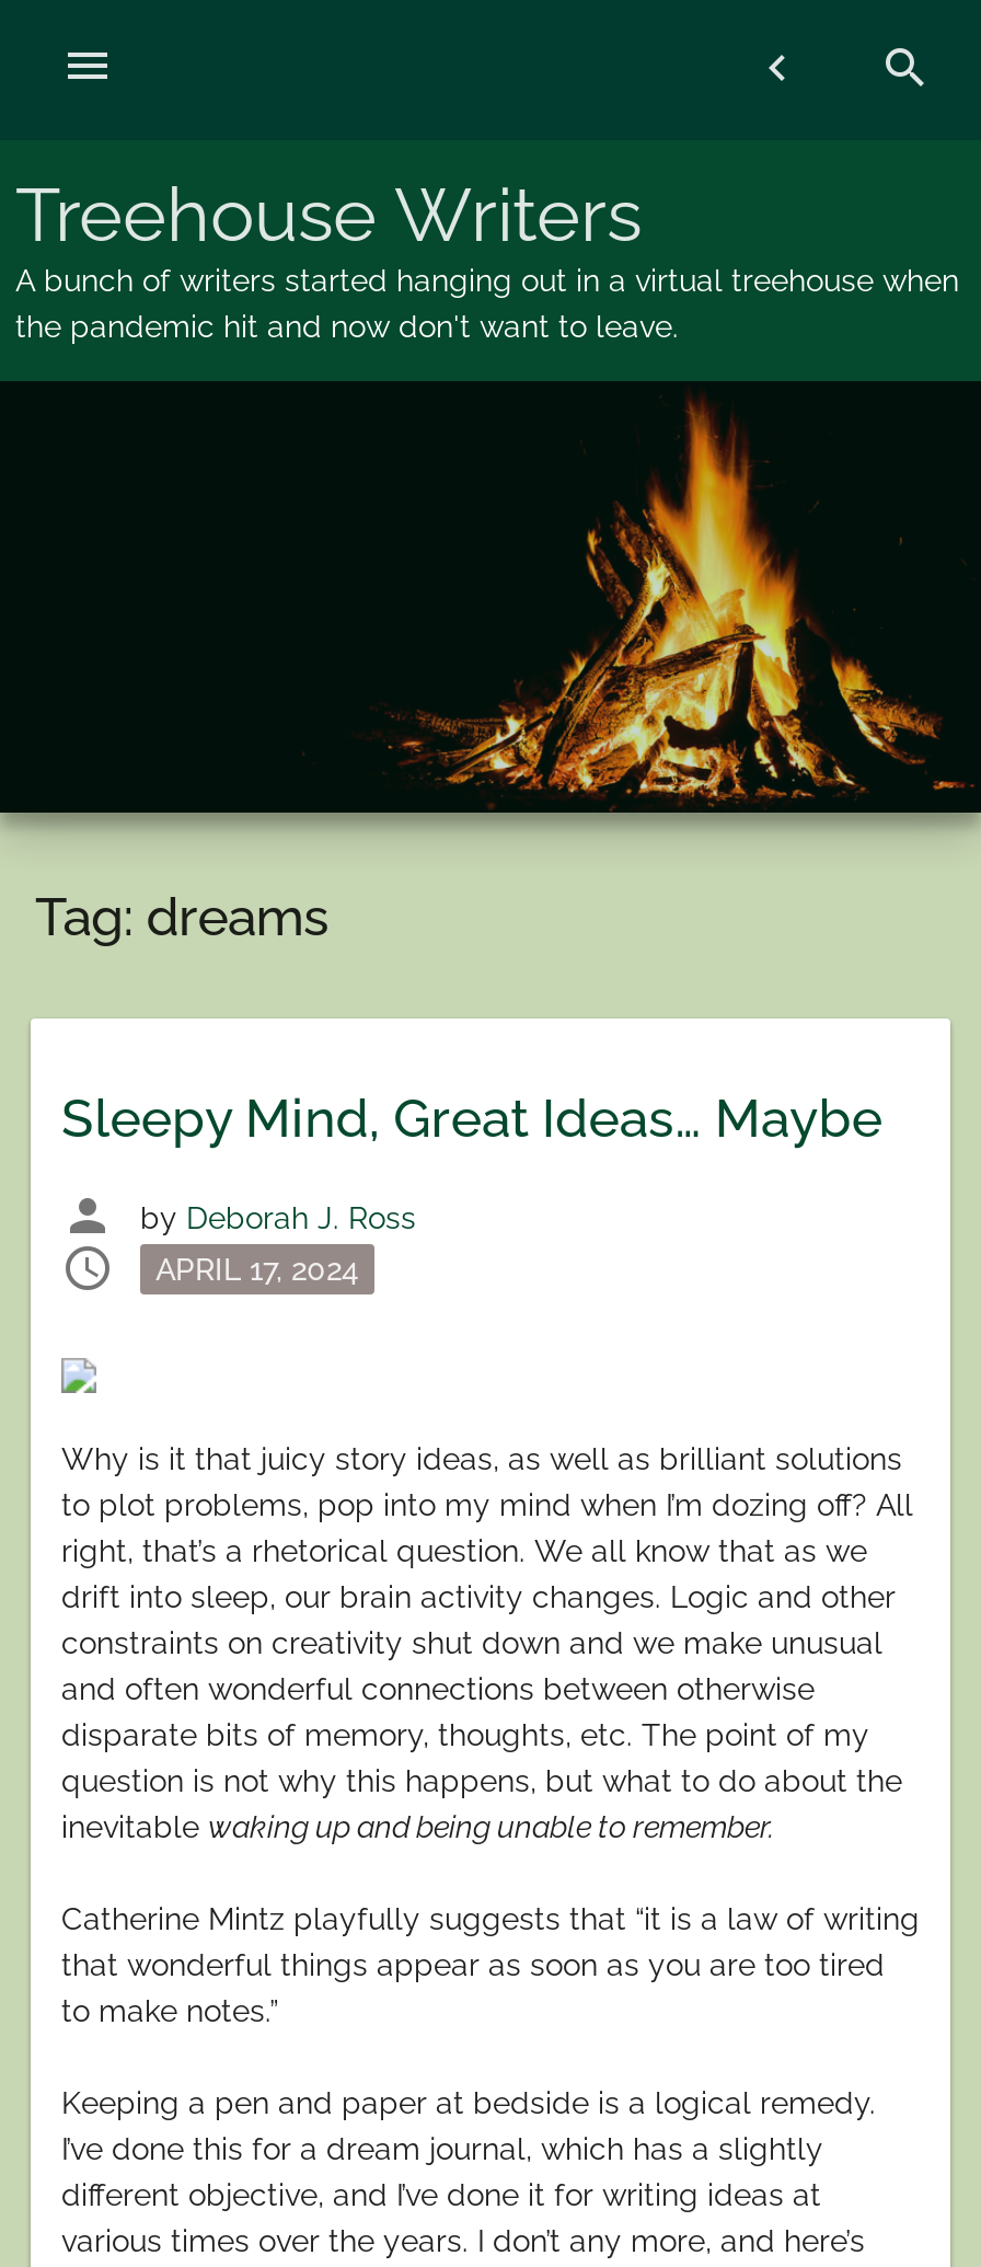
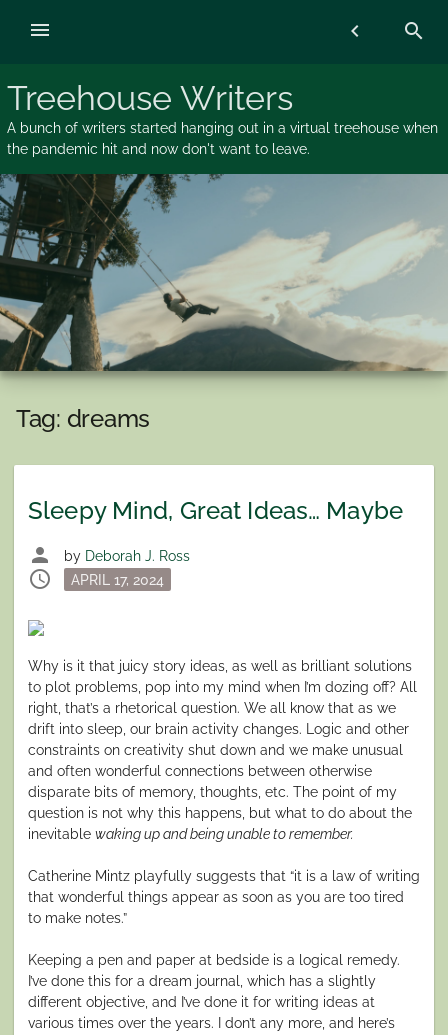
[7,381,974,815] [image] -> [3,173,445,371] [image]

